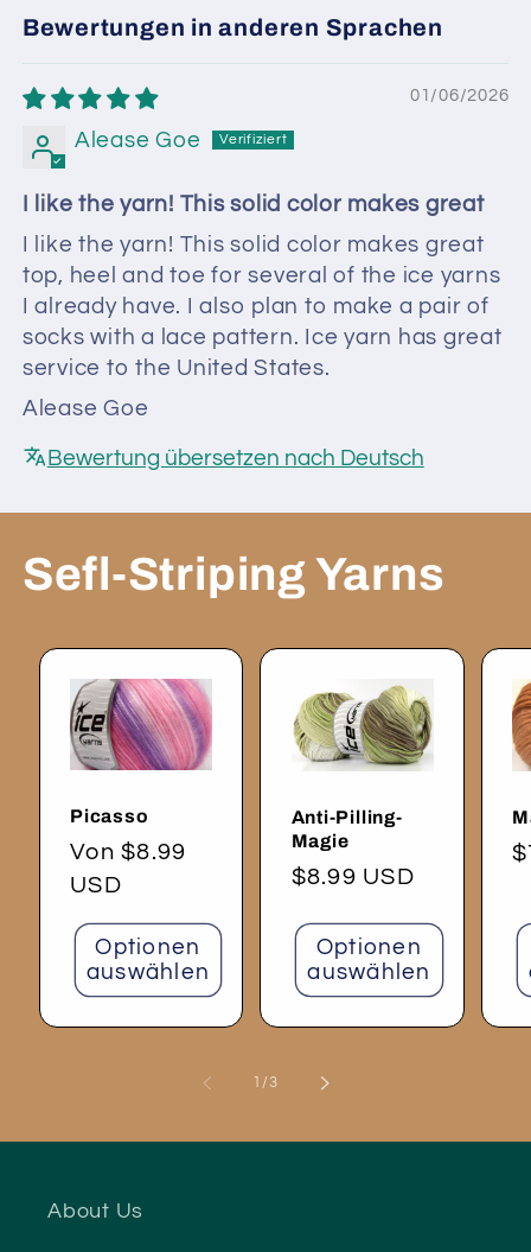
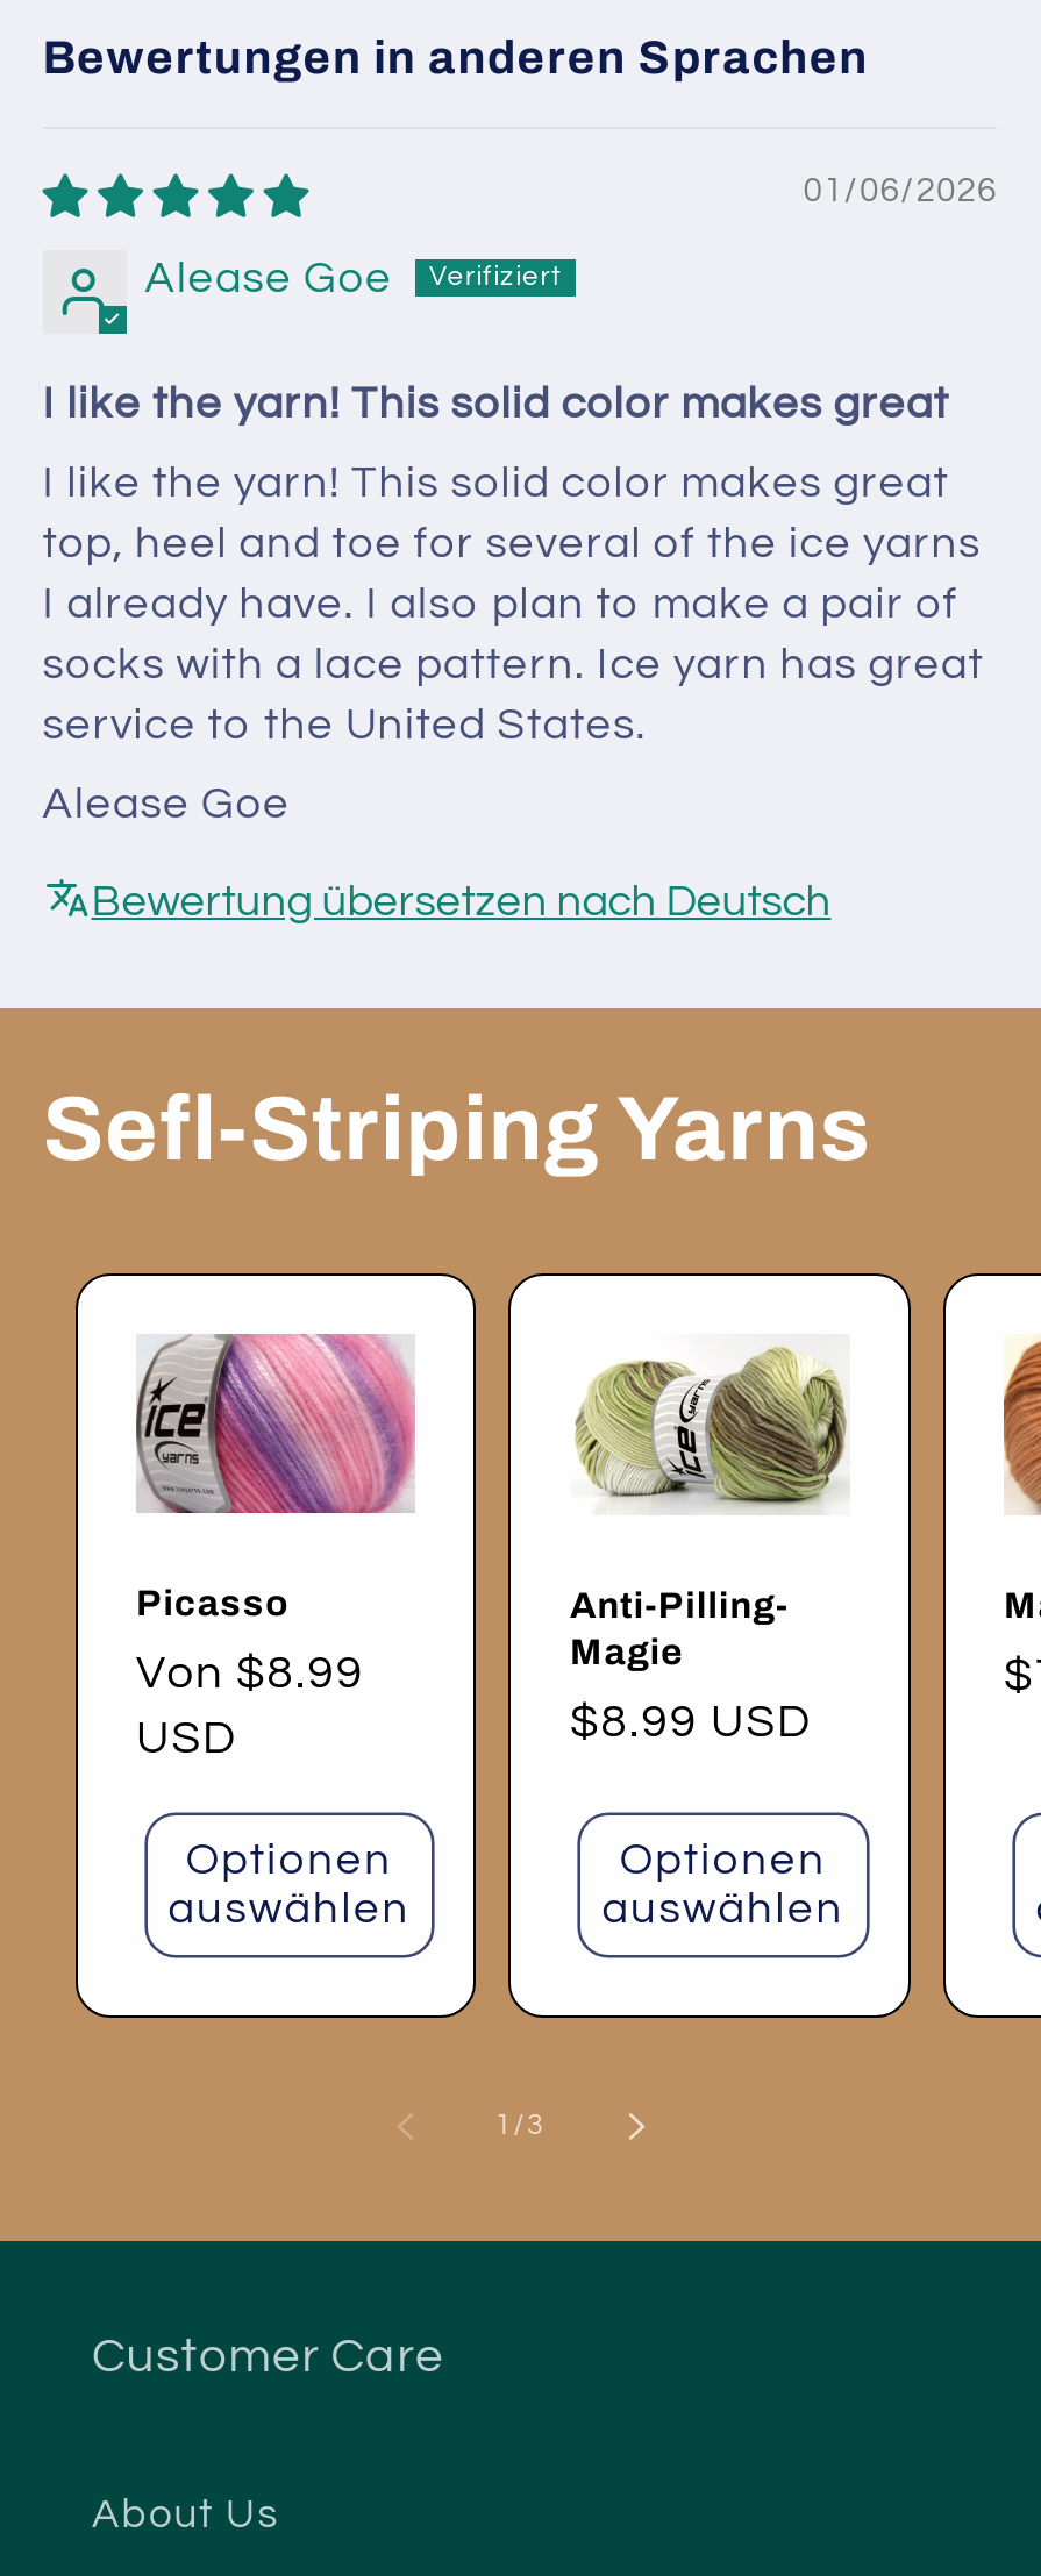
none -> [92,2331,445,2380] Customer Care

